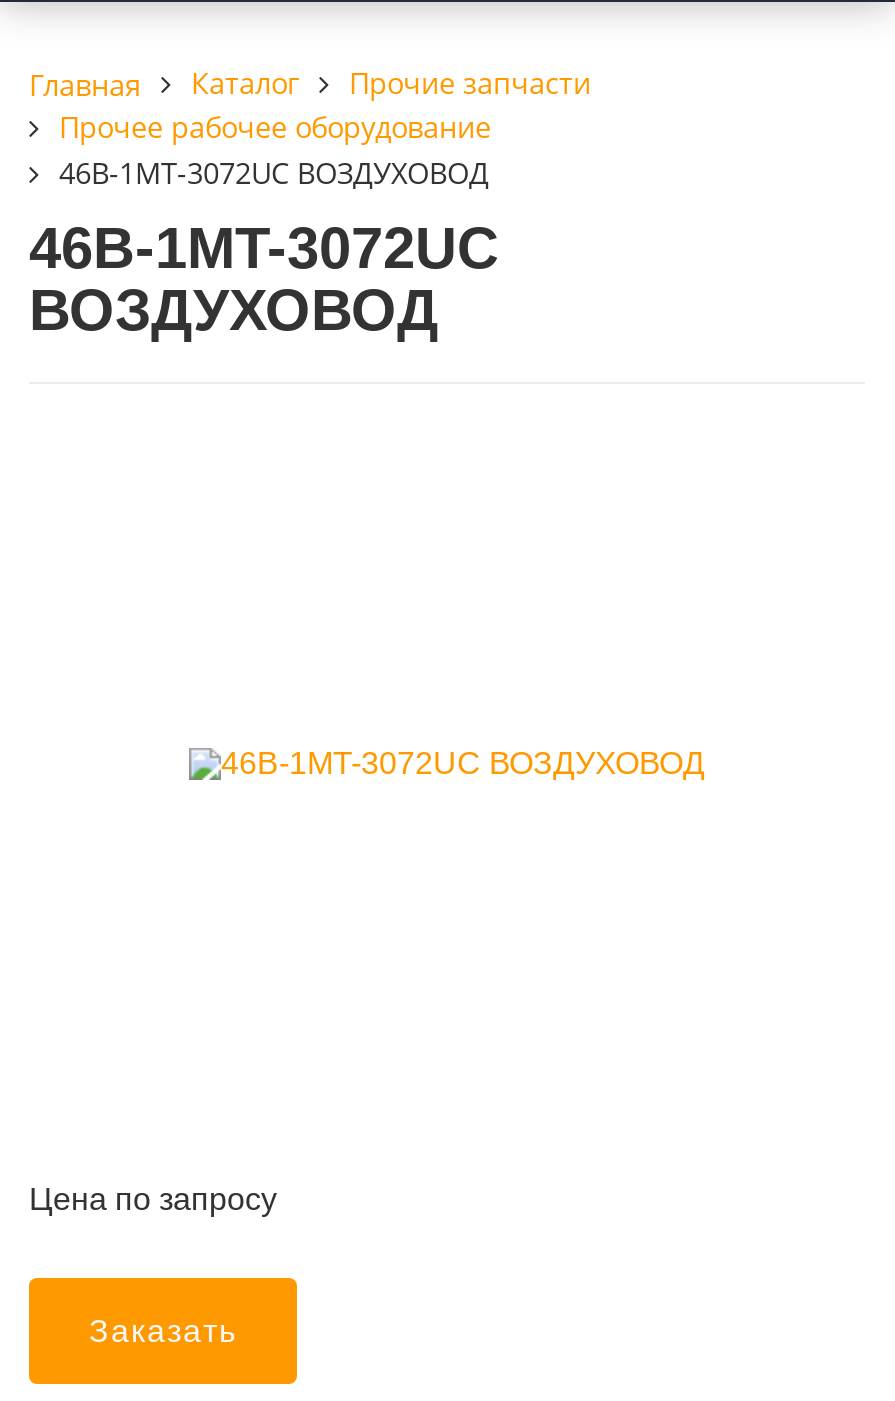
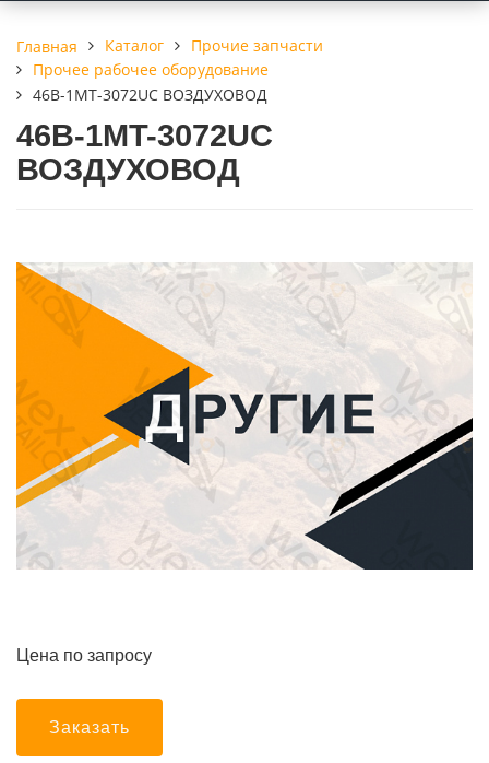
none -> [15,261,474,571] [image]

